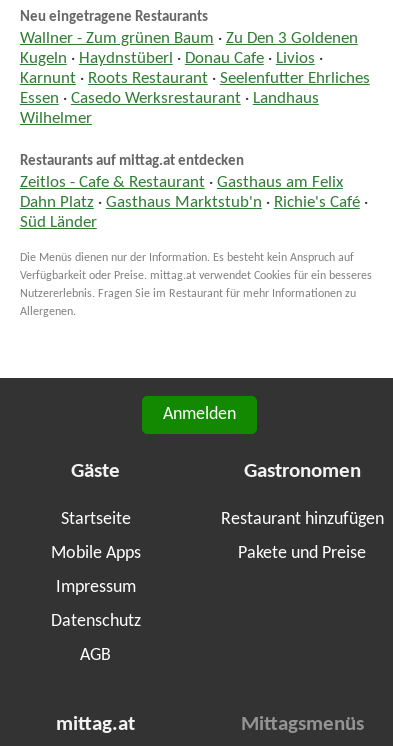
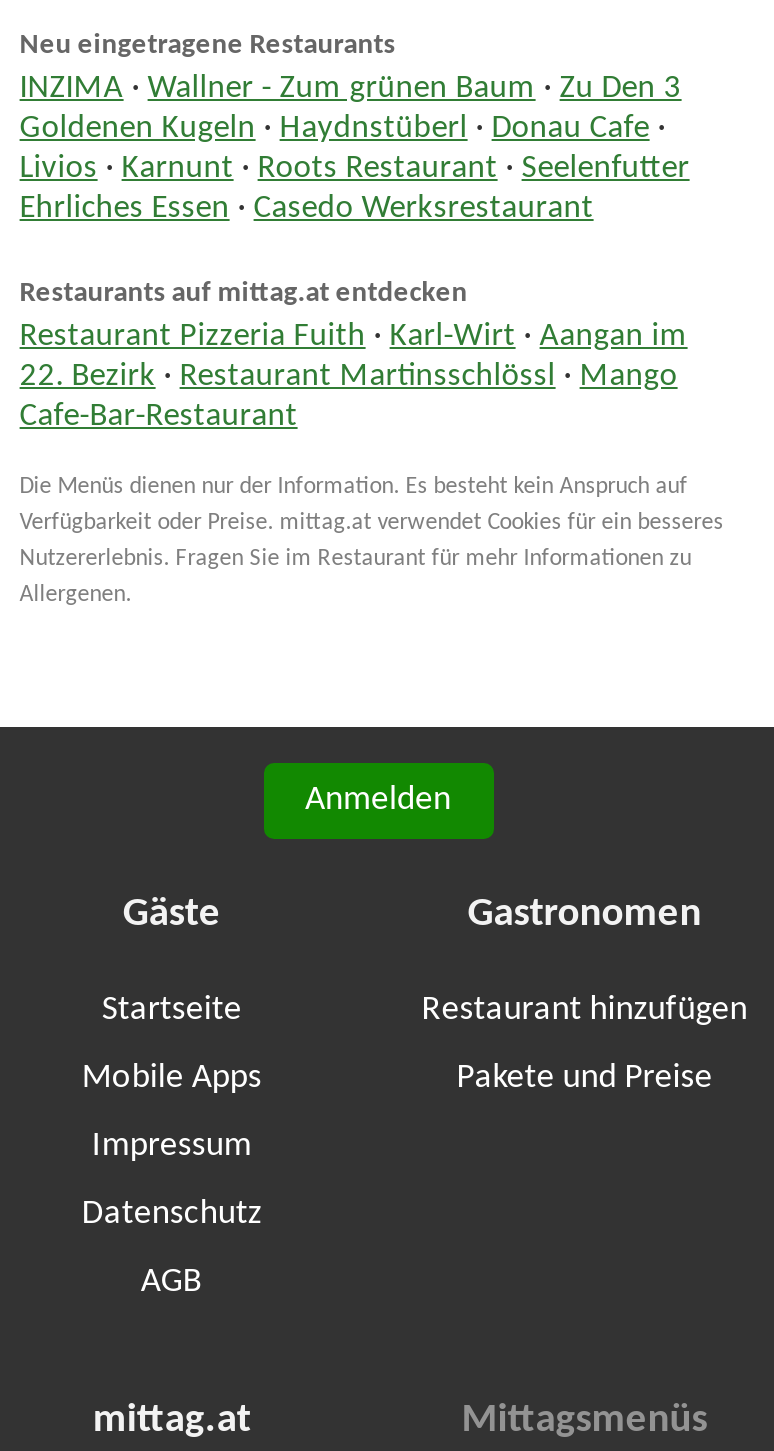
[20,31,370,127] Wallner - Zum grünen Baum · Zu Den 3 Goldenen | Kugeln · Haydnstüberl · Donau Cafe · Livios · | Karnunt · Roots Restaurant · Seelenfutter Ehrliches | Essen · Casedo Werksrestaurant · Landhaus | Wilhelmer -> [20,73,690,225] INZIMA · Wallner - Zum grünen Baum · Zu Den 3 | Goldenen Kugeln · Haydnstüberl · Donau Cafe · | Livios · Karnunt · Roots Restaurant · Seelenfutter | Ehrliches Essen · Casedo Werksrestaurant
[20,175,368,231] Zeitlos - Cafe & Restaurant · Gasthaus am Felix | Dahn Platz · Gasthaus Marktstub'n · Richie's Café · | Süd Länder -> [20,321,688,433] Restaurant Pizzeria Fuith · Karl-Wirt · Aangan im | 22. Bezirk · Restaurant Martinsschlössl · Mango | Cafe-Bar-Restaurant

